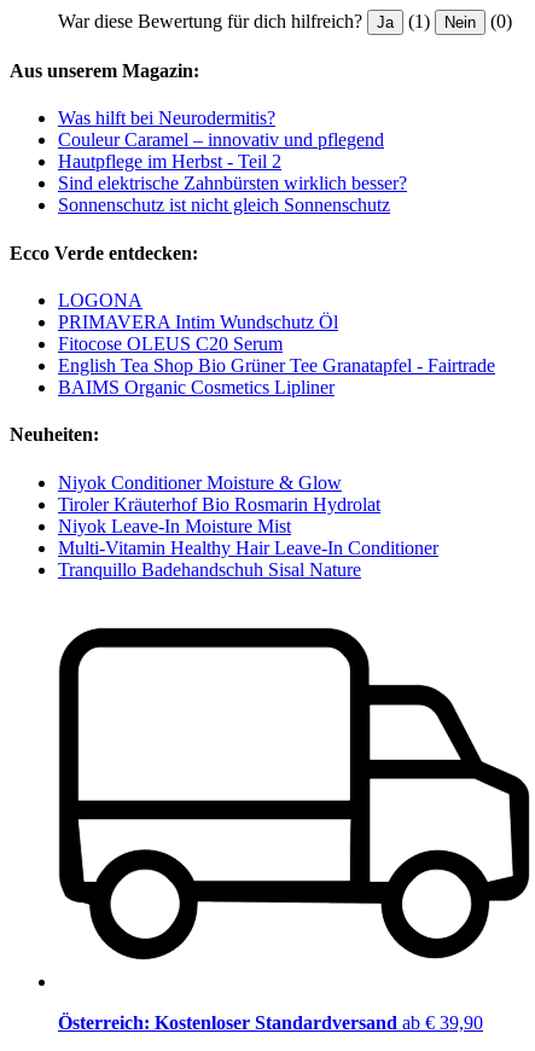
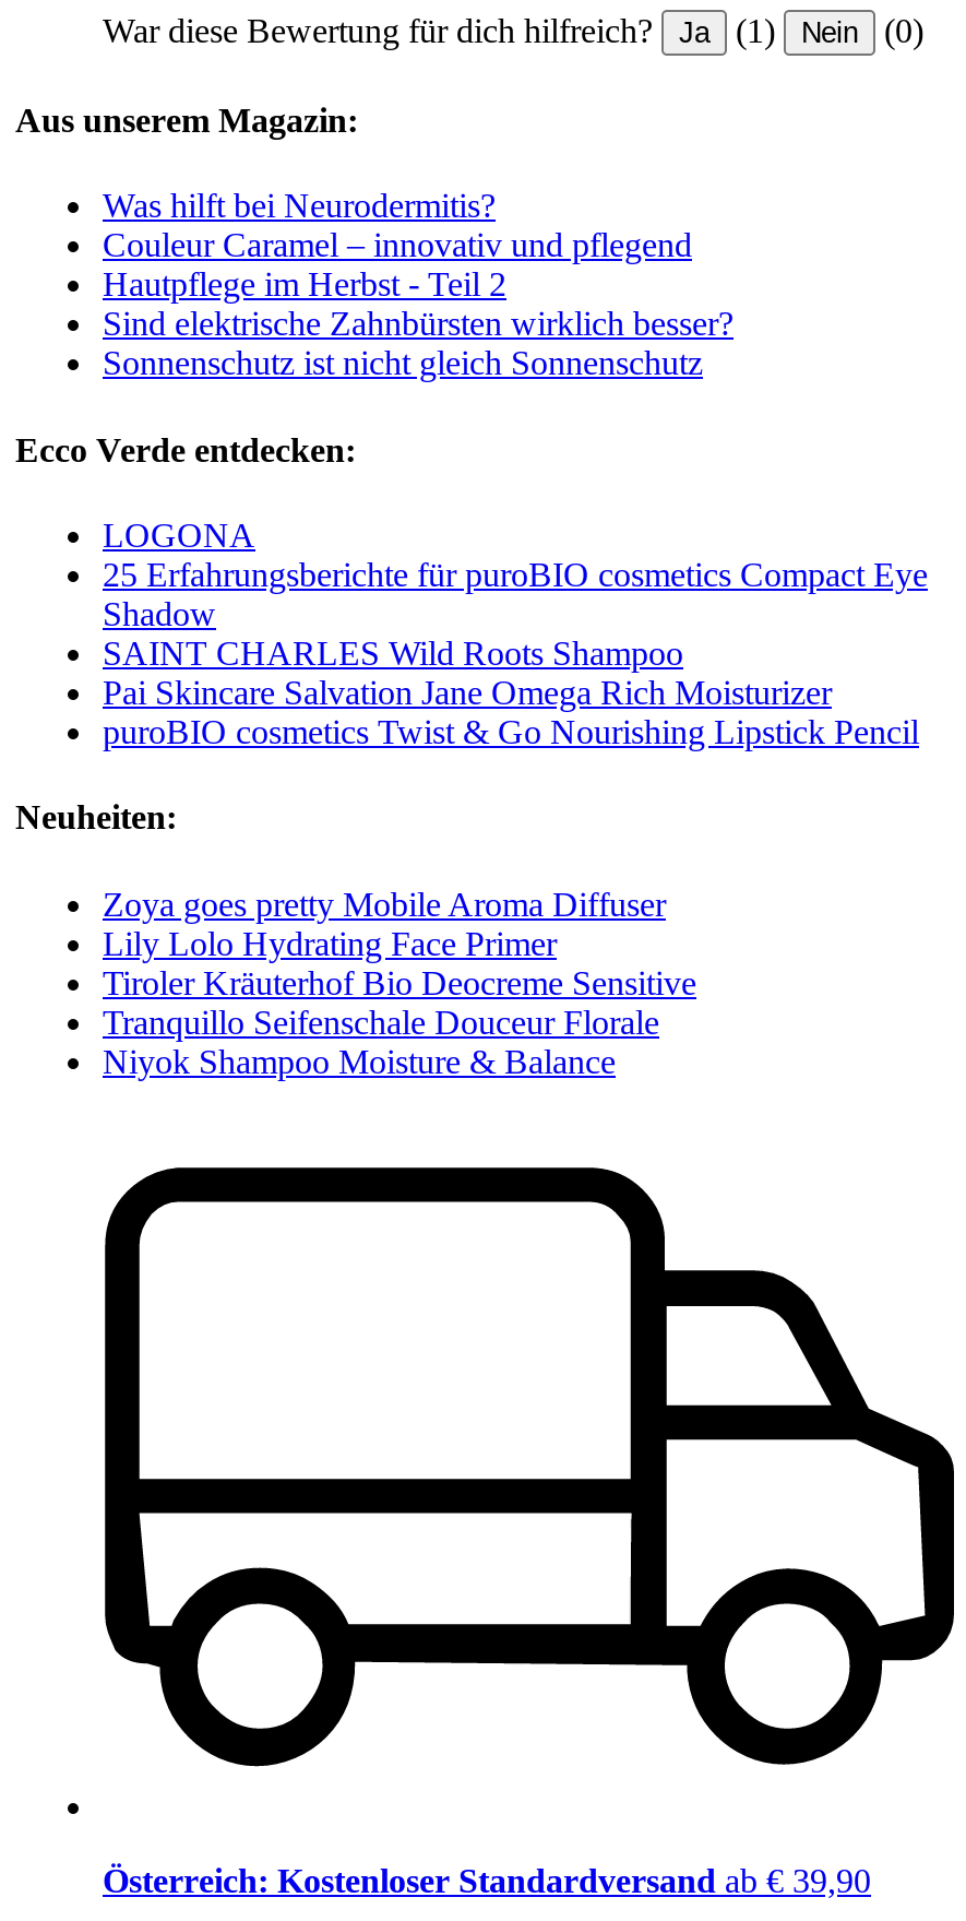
[58,312,495,397] PRIMAVERA Intim Wundschutz Öl | Fitocose OLEUS C20 Serum | English Tea Shop Bio Grüner Tee Granatapfel - Fairtrade | BAIMS Organic Cosmetics Lipliner -> [103,556,928,750] 25 Erfahrungsberichte für puroBIO cosmetics Compact Eye | Shadow | SAINT CHARLES Wild Roots Shampoo | Pai Skincare Salvation Jane Omega Rich Moisturizer | puroBIO cosmetics Twist & Go Nourishing Lipstick Pencil
[58,472,438,579] Niyok Conditioner Moisture & Glow | Tiroler Kräuterhof Bio Rosmarin Hydrolat | Niyok Leave-In Moisture Mist | Multi-Vitamin Healthy Hair Leave-In Conditioner | Tranquillo Badehandschuh Sisal Nature -> [103,885,696,1079] Zoya goes pretty Mobile Aroma Diffuser | Lily Lolo Hydrating Face Primer | Tiroler Kräuterhof Bio Deocreme Sensitive | Tranquillo Seifenschale Douceur Florale | Niyok Shampoo Moisture & Balance

